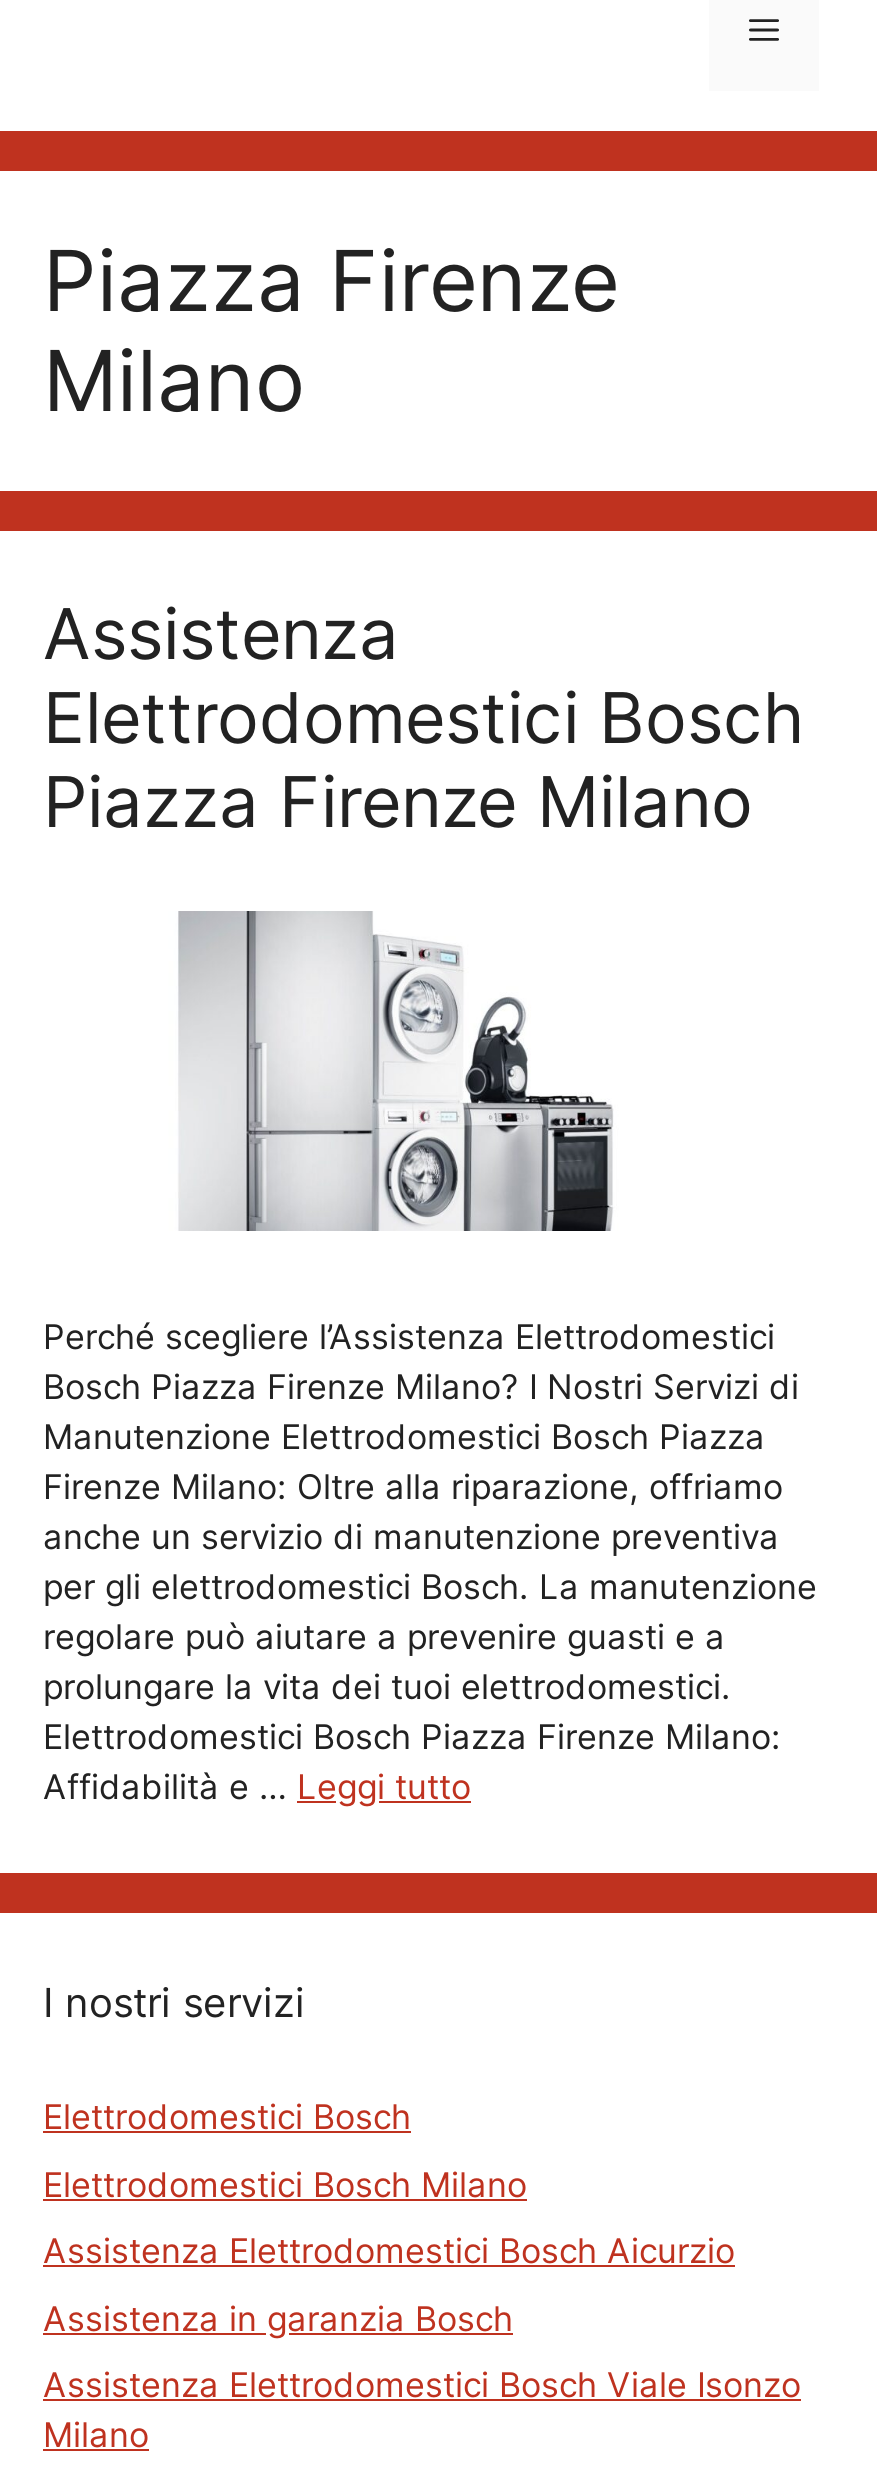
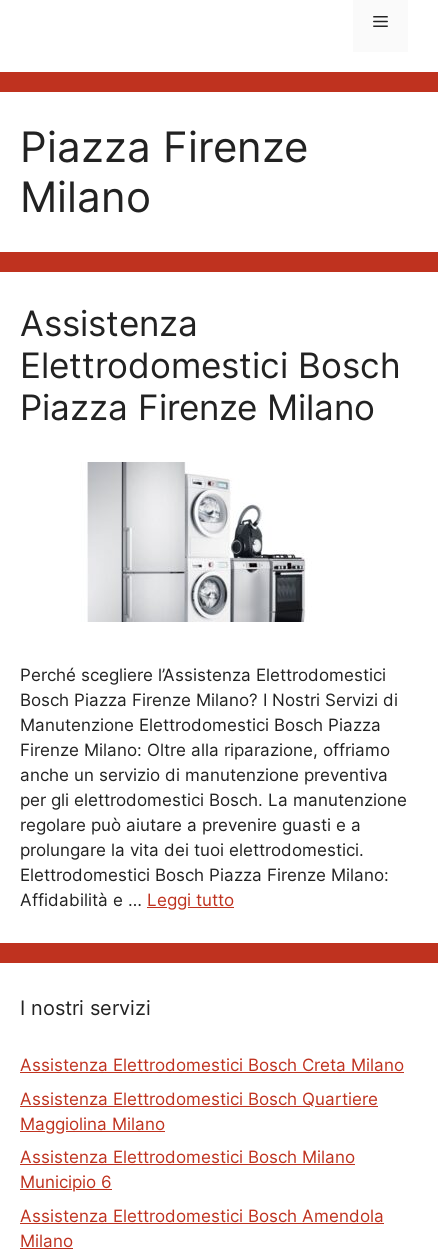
[43,2097,801,2405] Elettrodomestici Bosch | Elettrodomestici Bosch Milano | Assistenza Elettrodomestici Bosch Aicurzio | Assistenza in garanzia Bosch | Assistenza Elettrodomestici Bosch Viale Isonzo -> [20,1055,404,1225] Assistenza Elettrodomestici Bosch Creta Milano | Assistenza Elettrodomestici Bosch Quartiere | Maggiolina Milano | Assistenza Elettrodomestici Bosch Milano | Municipio 6 | Assistenza Elettrodomestici Bosch Amendola

